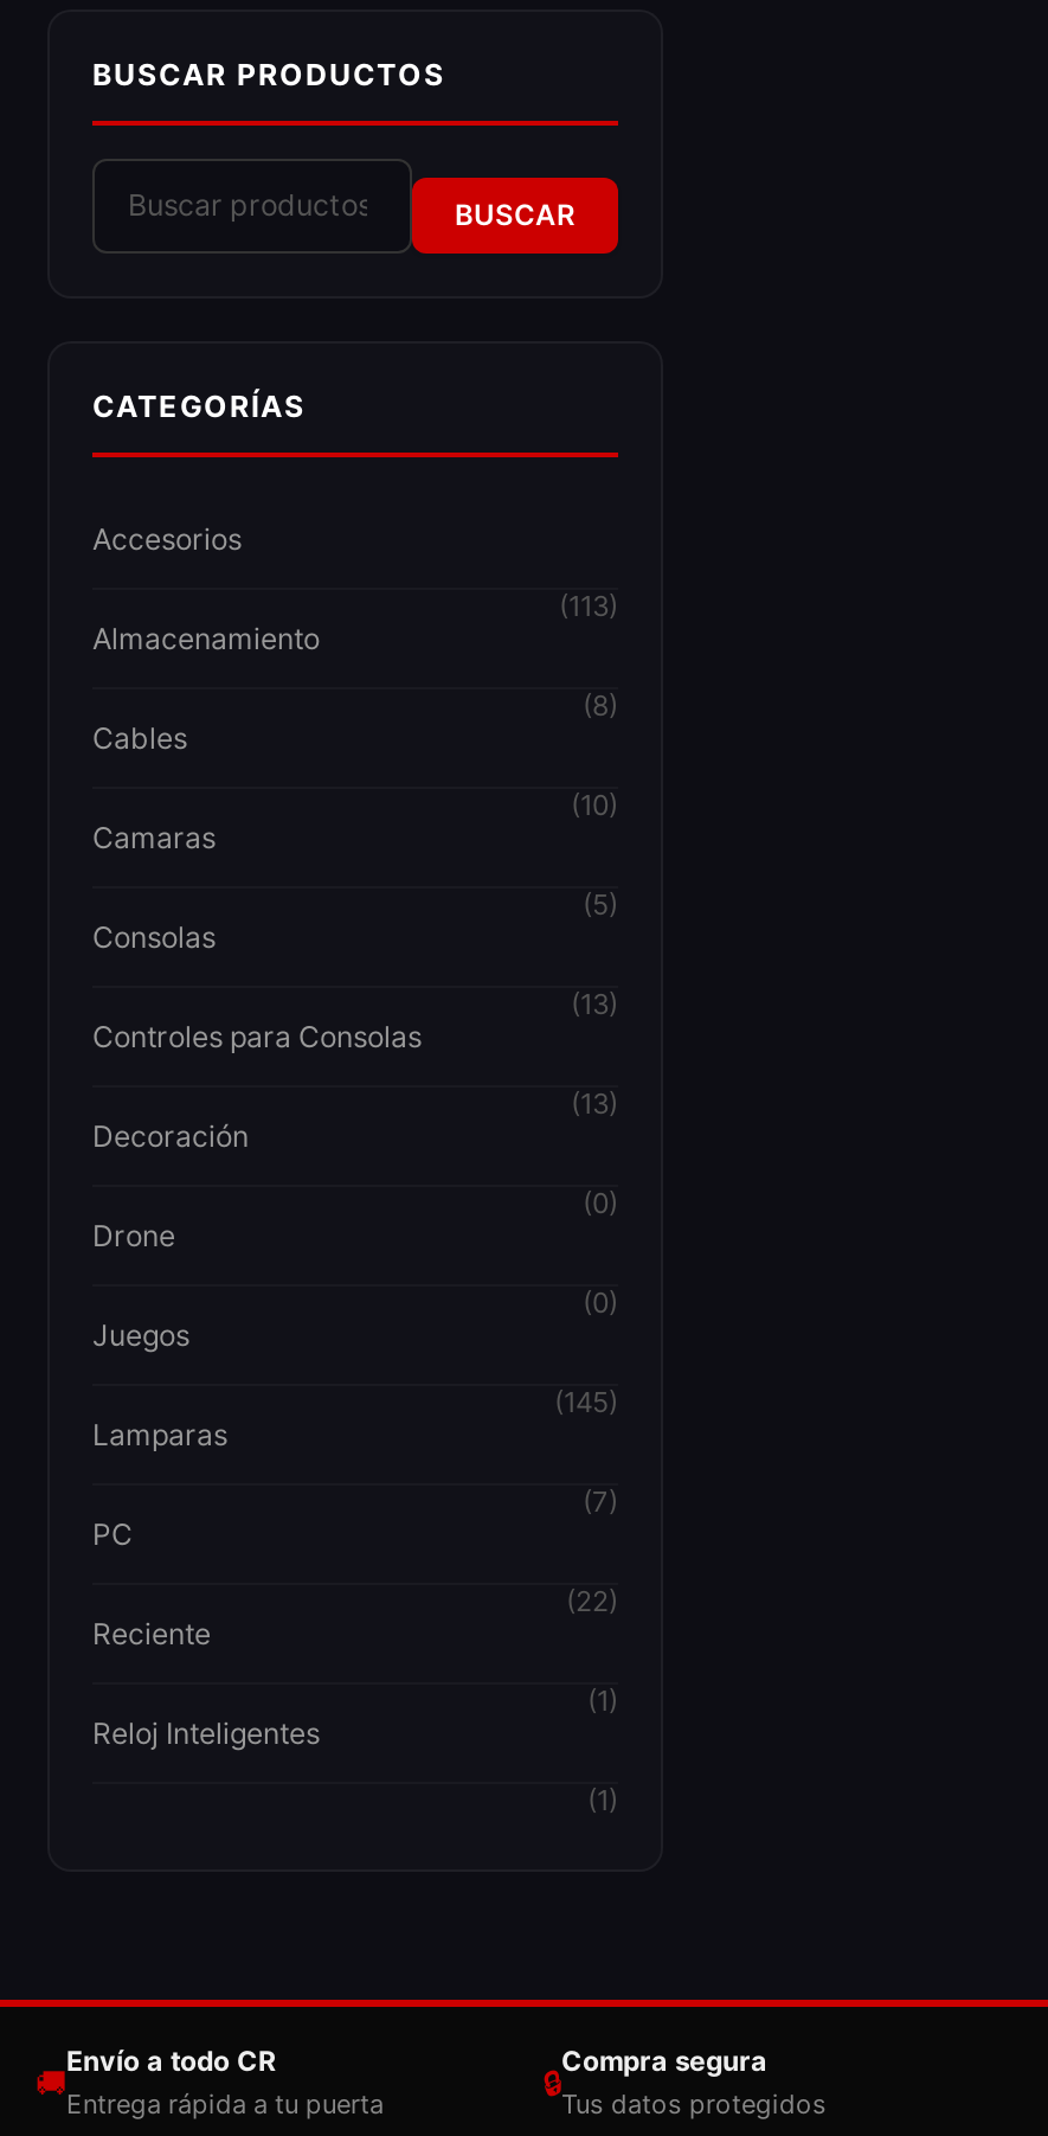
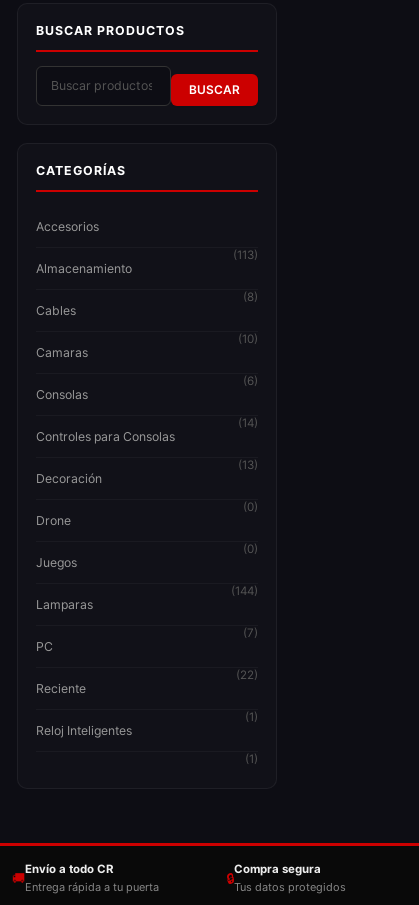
[583,889,618,922] (5) -> [243,374,258,388] (6)
[571,988,618,1021] (13) -> [238,416,258,430] (14)
[554,1386,618,1419] (145) -> [231,584,258,598] (144)

